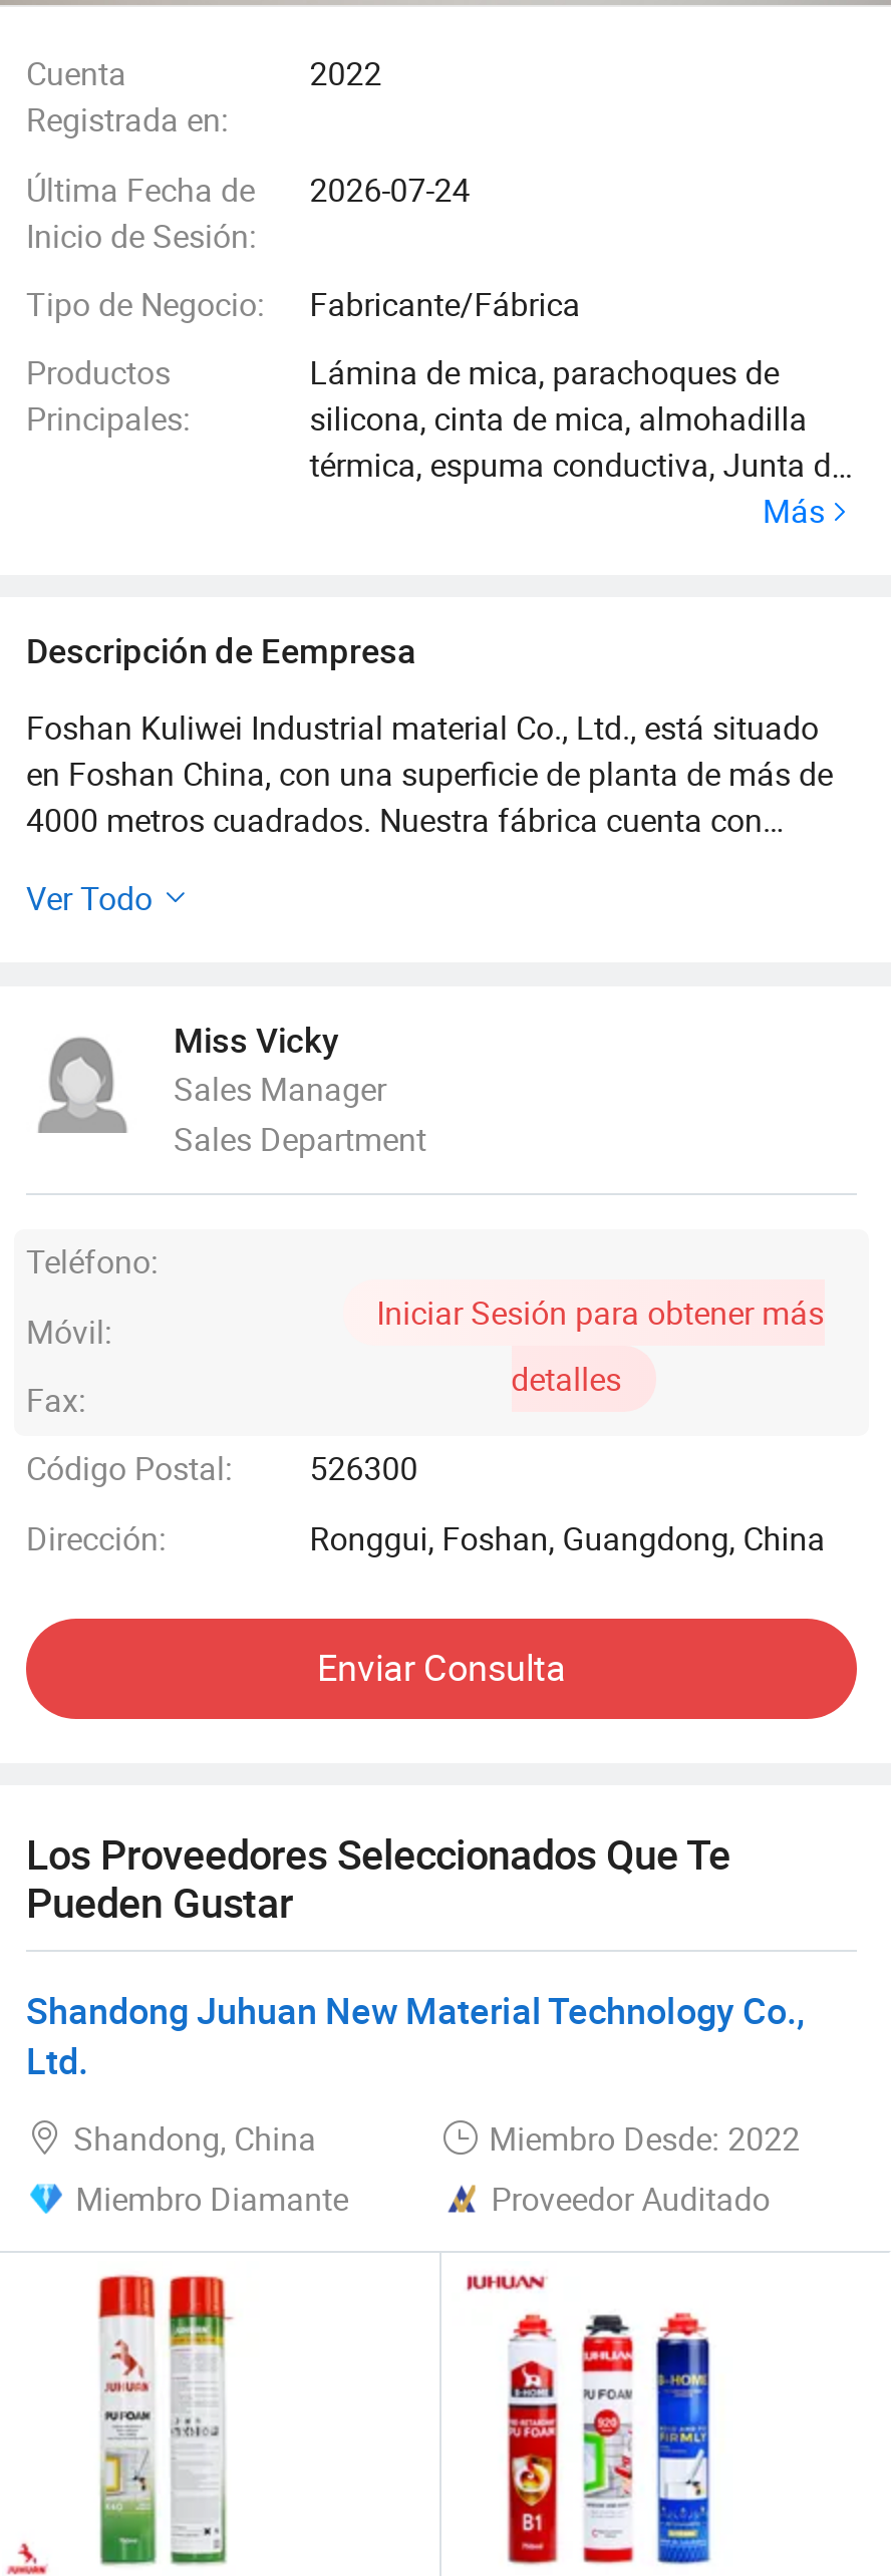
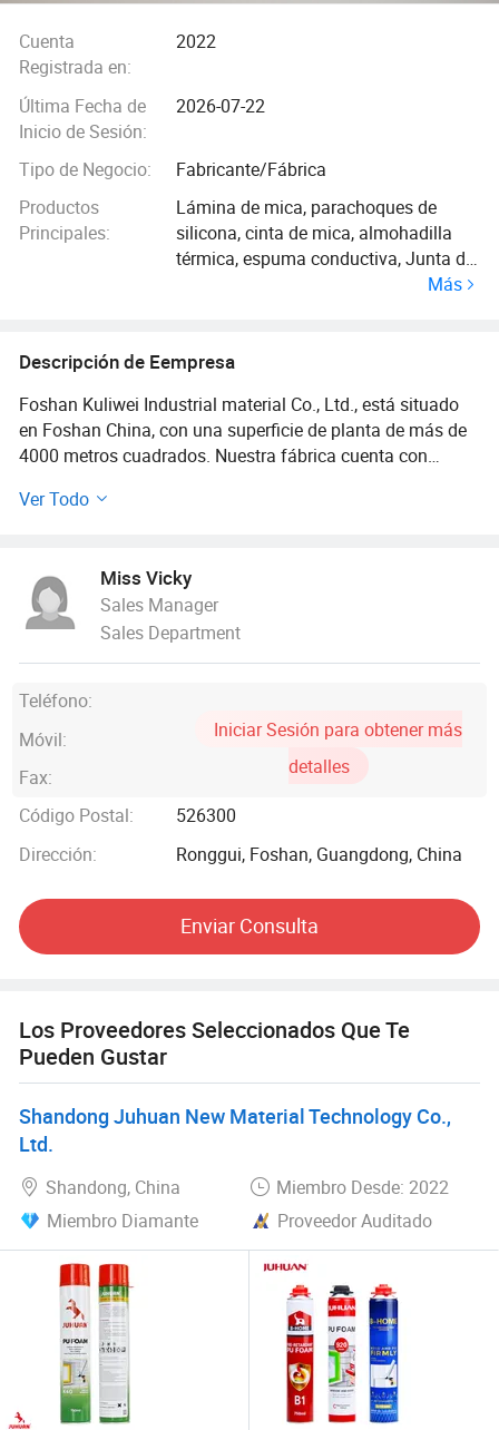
[26,167,470,211] Última Fecha de 2026-07-24 -> [19,93,265,118] Última Fecha de 2026-07-22

